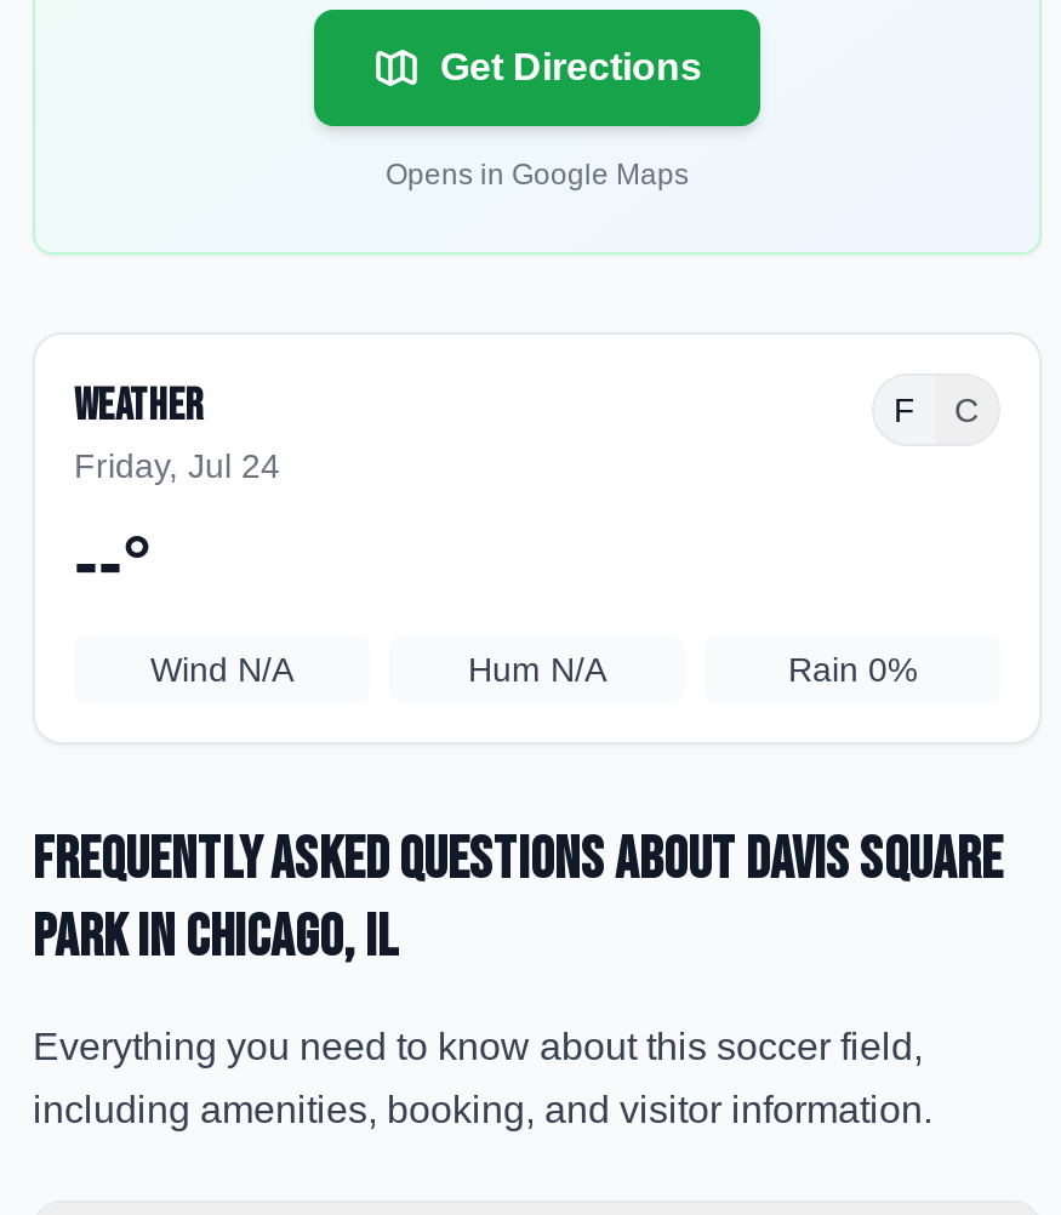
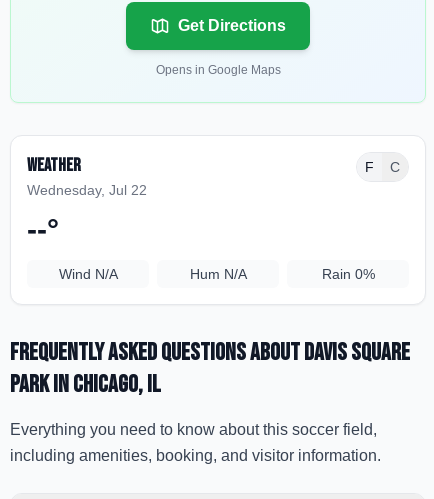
[74,446,280,485] Friday, Jul 24 -> [27,182,147,198] Wednesday, Jul 22

